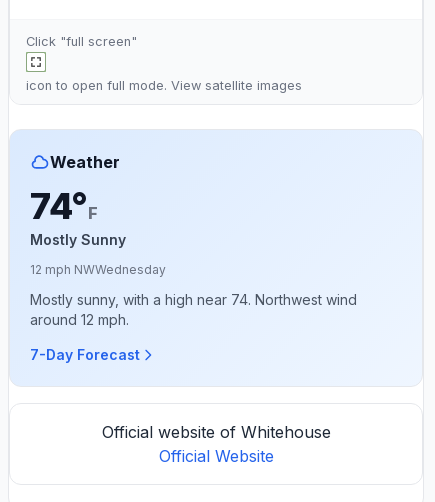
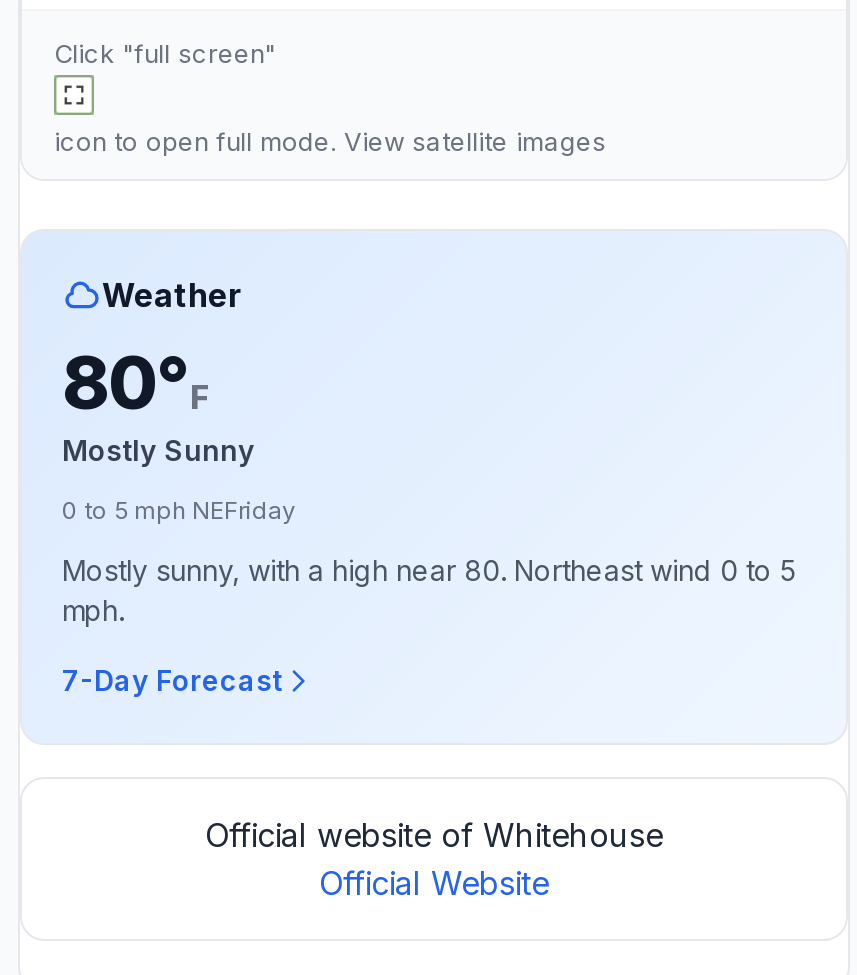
[30,183,98,227] 74°F -> [62,338,210,426] 80°F
[30,261,166,276] 12 mph NWWednesday -> [62,494,296,524] 0 to 5 mph NEFriday
[30,290,357,327] Mostly sunny, with a high near 74. Northwest wind | around 12 mph. -> [62,552,796,626] Mostly sunny, with a high near 80. Northeast wind 0 to 5 | mph.

